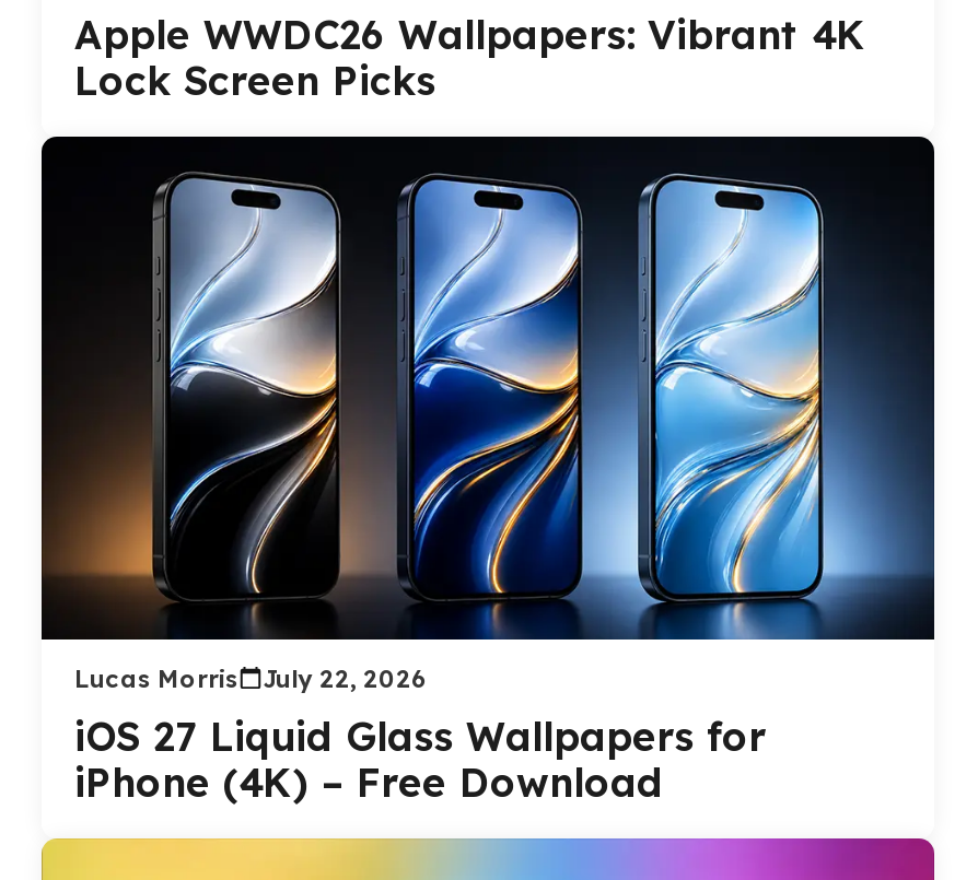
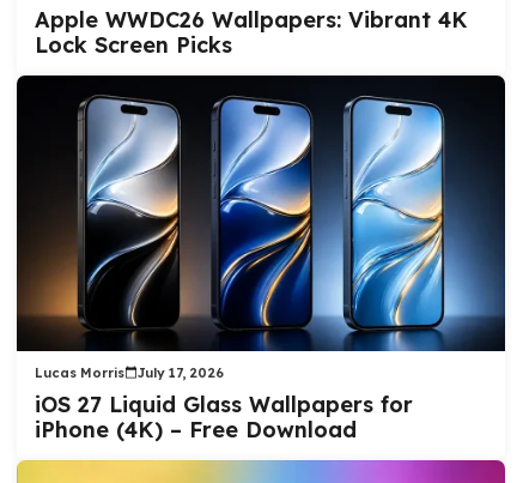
[74,662,427,693] Lucas Morris July 22, 2026 -> [35,364,224,381] Lucas Morris July 17, 2026

